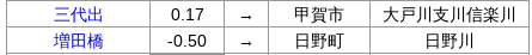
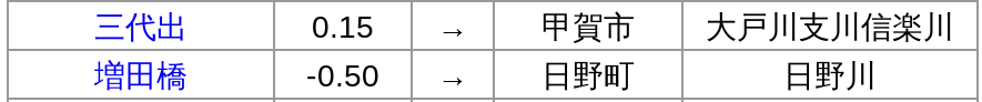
[170,5,204,24] 0.17 -> [312,9,374,44] 0.15

